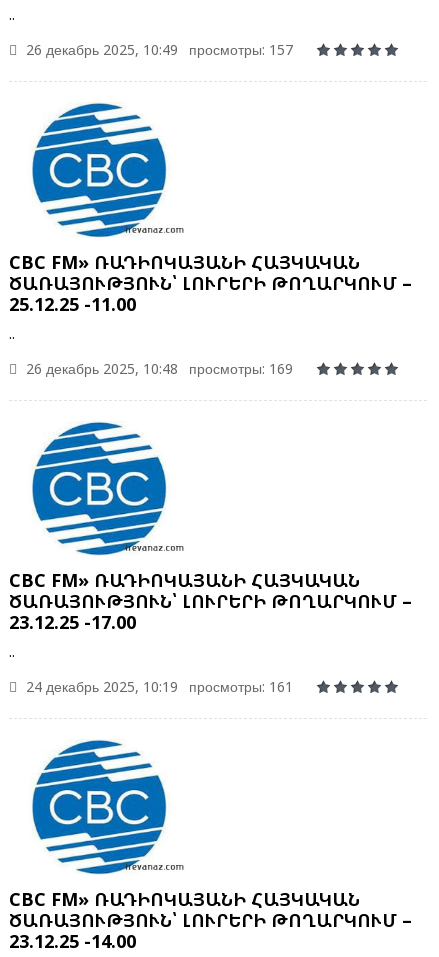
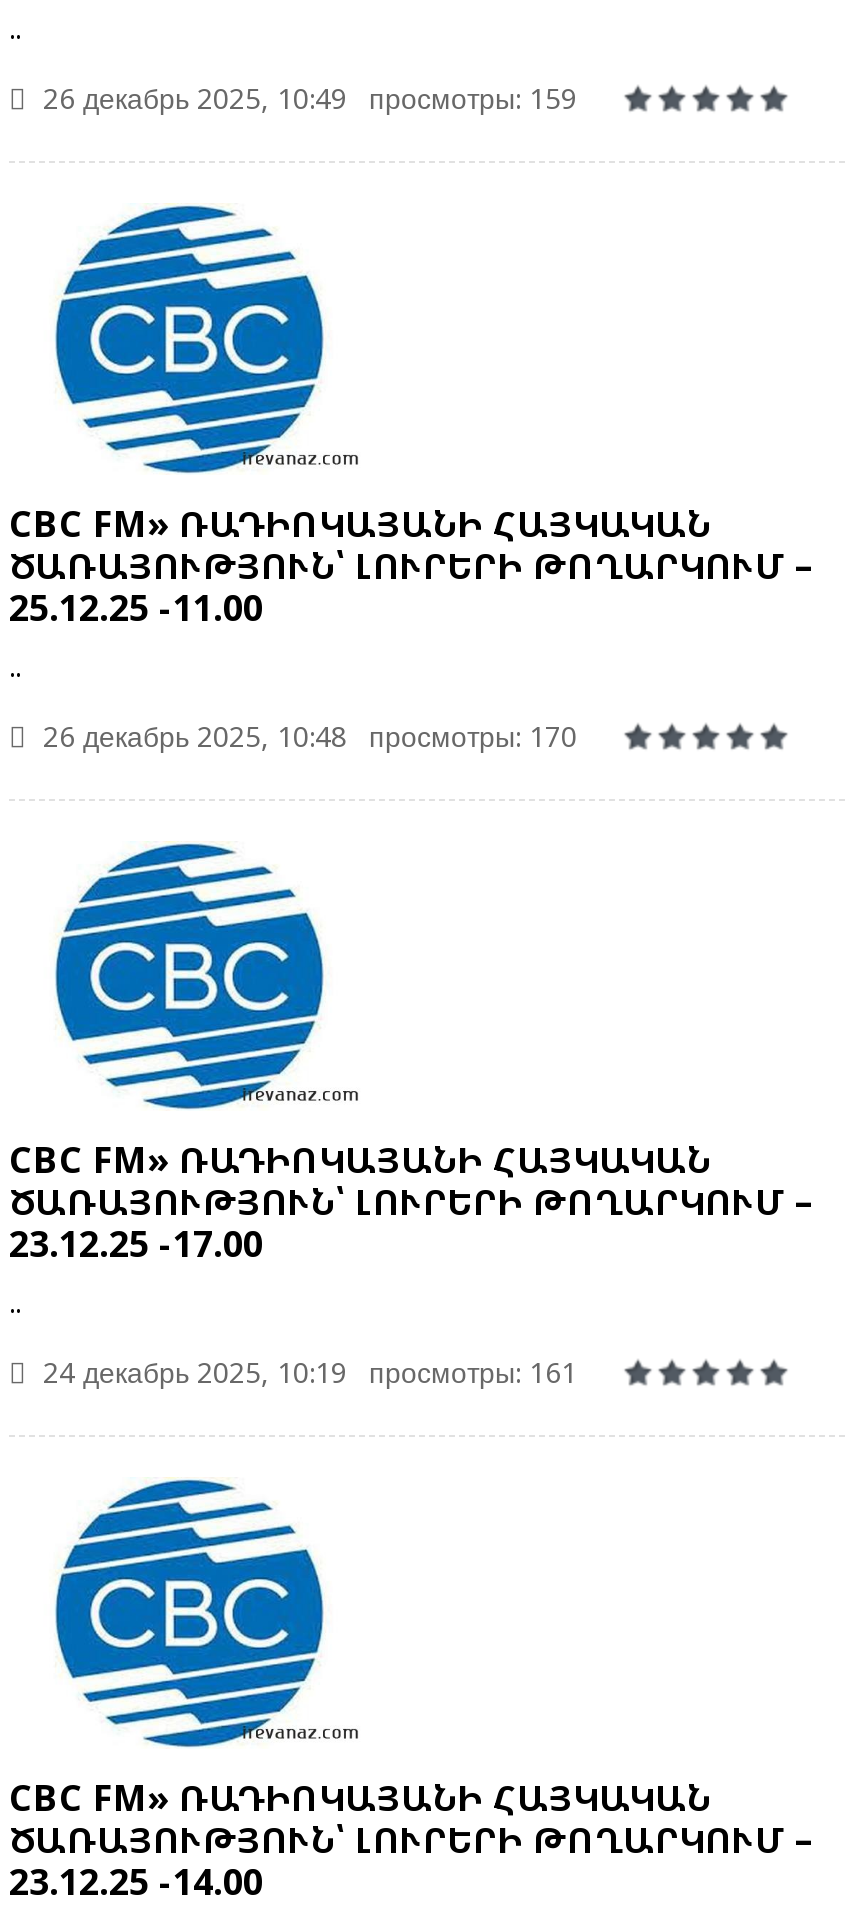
[22,40,293,59] 26 декабрь 2025, 10:49 просмотры: 157 -> [35,79,577,117] 26 декабрь 2025, 10:49 просмотры: 159
[22,359,293,378] 26 декабрь 2025, 10:48 просмотры: 169 -> [35,716,577,754] 26 декабрь 2025, 10:48 просмотры: 170

